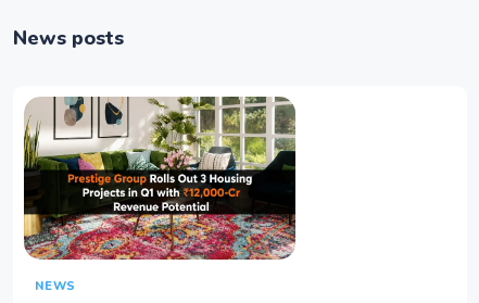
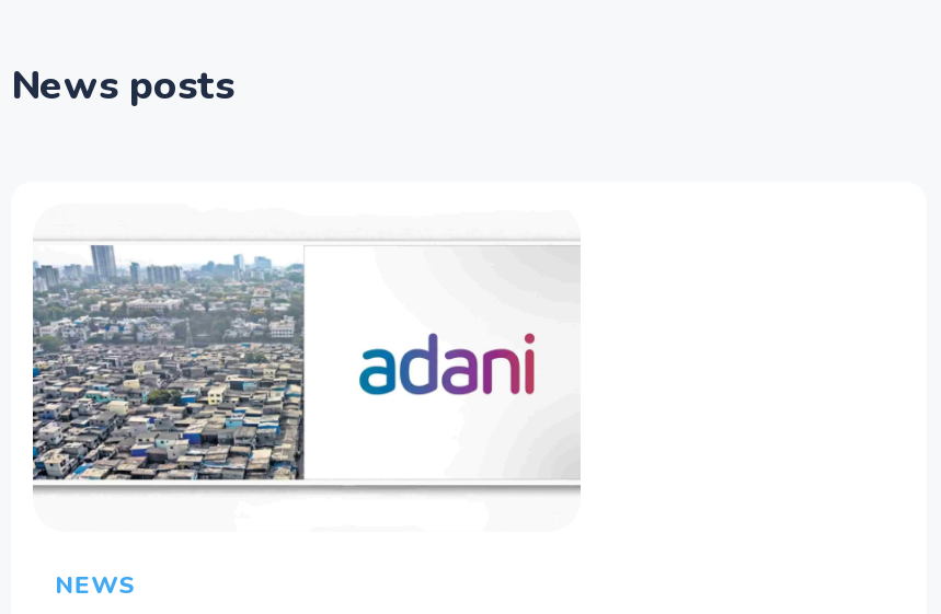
[23,96,297,261] [image] -> [31,204,581,532] [image]

